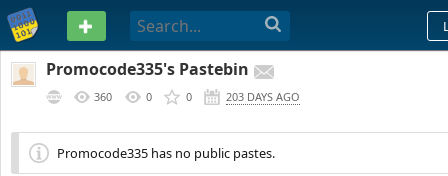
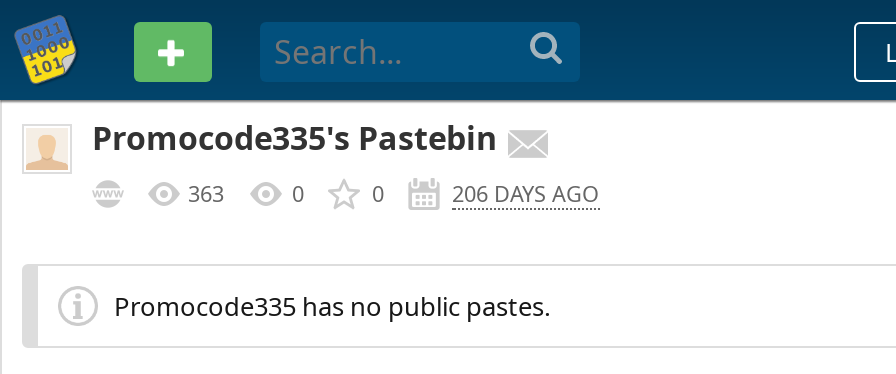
[94,89,112,104] 360 -> [188,178,224,208] 363
[226,89,300,104] 203 DAYS AGO -> [452,178,600,208] 206 DAYS AGO

